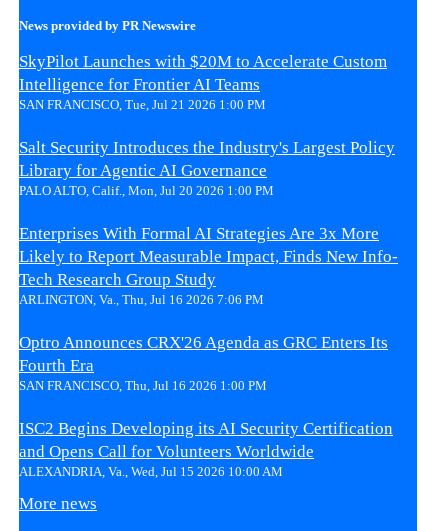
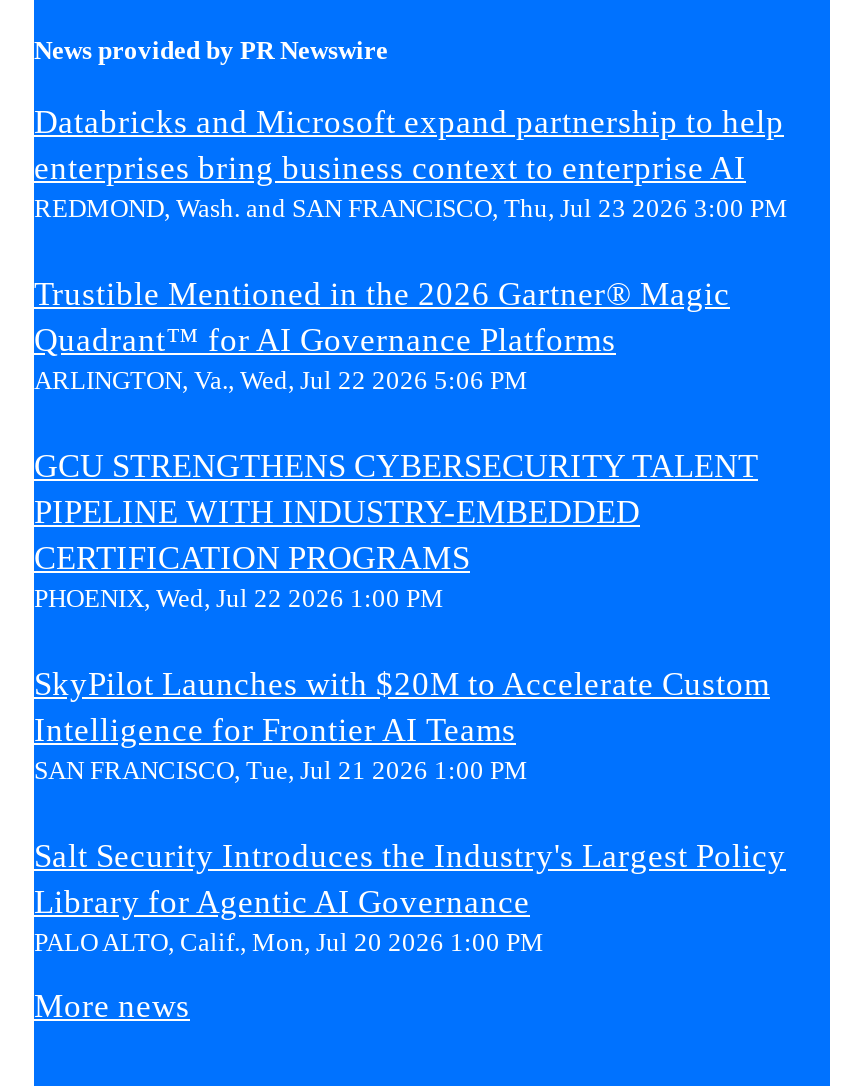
none -> [34,102,788,612] Databricks and Microsoft expand partnership to help | enterprises bring business context to enterprise AI | REDMOND, Wash. and SAN FRANCISCO, Thu, Jul 23 2026 3:00 PM | Trustible Mentioned in the 2026 Gartner® Magic | Quadrant™ for AI Governance Platforms | ARLINGTON, Va., Wed, Jul 22 2026 5:06 PM | GCU STRENGTHENS CYBERSECURITY TALENT | PIPELINE WITH INDUSTRY-EMBEDDED | CERTIFICATION PROGRAMS | PHOENIX, Wed, Jul 22 2026 1:00 PM
moved [19,52,395,198] -> [34,664,786,956]: SkyPilot Launches with $20M to Accelerate Custom | Intelligence for Frontier AI Teams | SAN FRANCISCO, Tue, Jul 21 2026 1:00 PM | Salt Security Introduces the Industry's Largest Policy | Library for Agentic AI Governance | PALO ALTO, Calif., Mon, Jul 20 2026 1:00 PM
[19,224,398,479] Enterprises With Formal AI Strategies Are 3x More | Likely to Report Measurable Impact, Finds New Info- | Tech Research Group Study | ARLINGTON, Va., Thu, Jul 16 2026 7:06 PM | Optro Announces CRX'26 Agenda as GRC Enters Its | Fourth Era | SAN FRANCISCO, Thu, Jul 16 2026 1:00 PM | ISC2 Begins Developing its AI Security Certification | and Opens Call for Volunteers Worldwide | ALEXANDRIA, Va., Wed, Jul 15 2026 10:00 AM -> none

